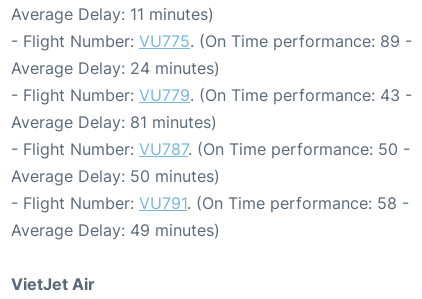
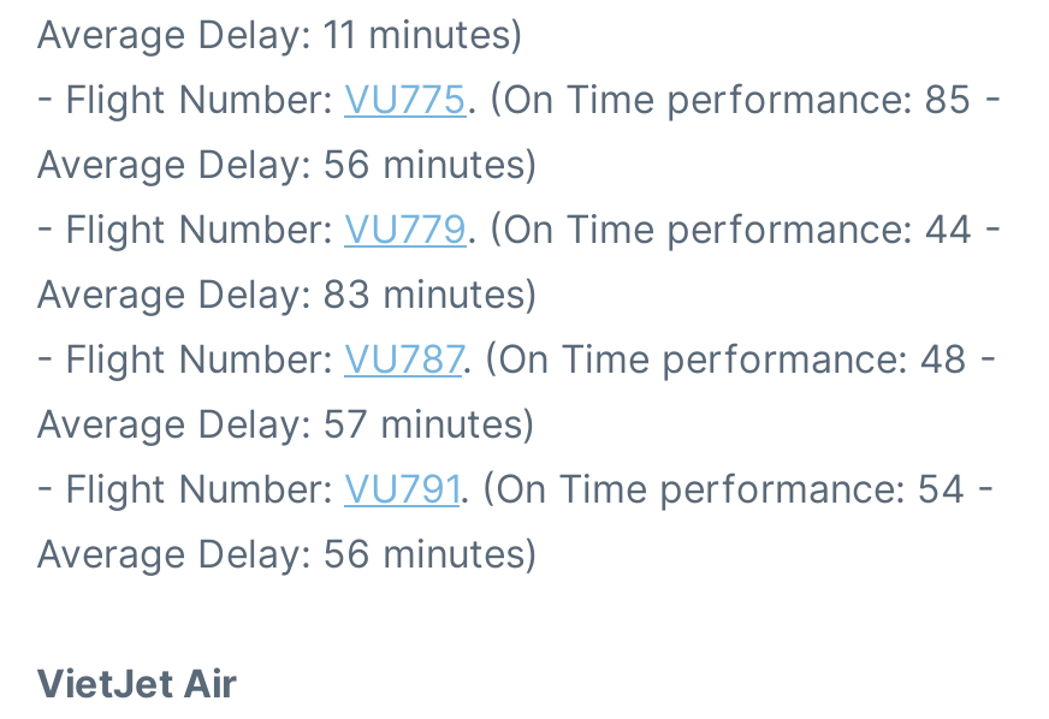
[11,31,412,51] - Flight Number: VU775. (On Time performance: 89 - -> [36,76,1001,124] - Flight Number: VU775. (On Time performance: 85 -
[11,58,220,78] Average Delay: 24 minutes) -> [36,141,539,189] Average Delay: 56 minutes)
[11,85,412,105] - Flight Number: VU779. (On Time performance: 43 - -> [36,206,1001,254] - Flight Number: VU779. (On Time performance: 44 -
[11,112,217,132] Average Delay: 81 minutes) -> [36,271,539,319] Average Delay: 83 minutes)
[11,139,410,159] - Flight Number: VU787. (On Time performance: 50 - -> [36,335,996,384] - Flight Number: VU787. (On Time performance: 48 -
[11,166,220,186] Average Delay: 50 minutes) -> [36,400,537,448] Average Delay: 57 minutes)
[11,193,409,213] - Flight Number: VU791. (On Time performance: 58 - -> [36,465,994,513] - Flight Number: VU791. (On Time performance: 54 -
[11,220,220,240] Average Delay: 49 minutes) -> [36,530,539,578] Average Delay: 56 minutes)

